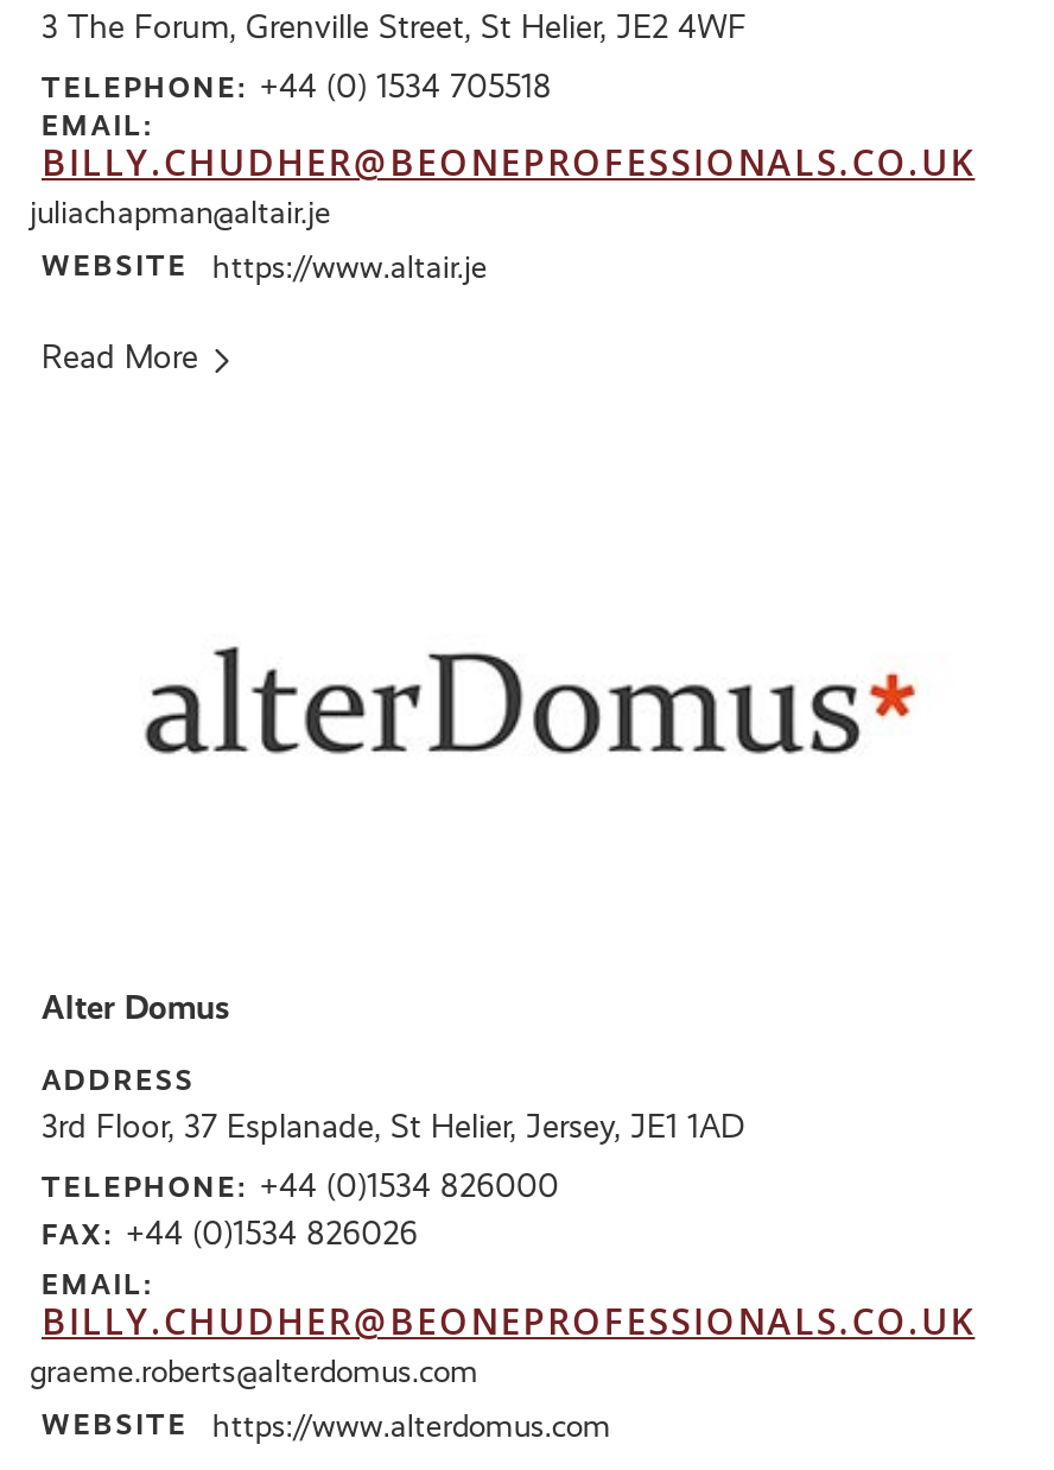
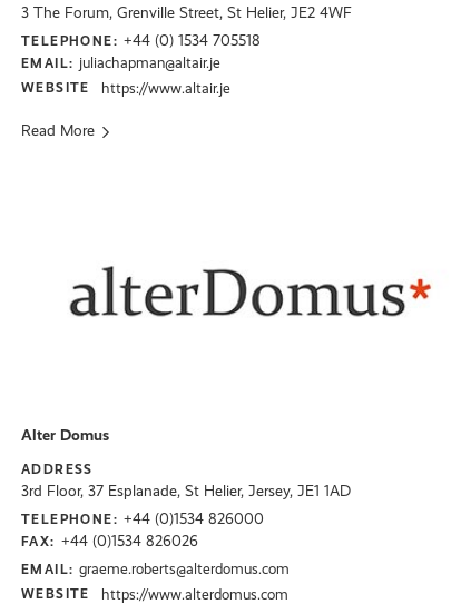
[30,109,975,230] EMAIL: | BILLY.CHUDHER@BEONEPROFESSIONALS.CO.UK | juliachapman@altair.je -> [21,55,221,71] EMAIL: juliachapman@altair.je
[30,1268,975,1389] EMAIL: | BILLY.CHUDHER@BEONEPROFESSIONALS.CO.UK | graeme.roberts@alterdomus.com -> [21,561,290,577] EMAIL: graeme.roberts@alterdomus.com

